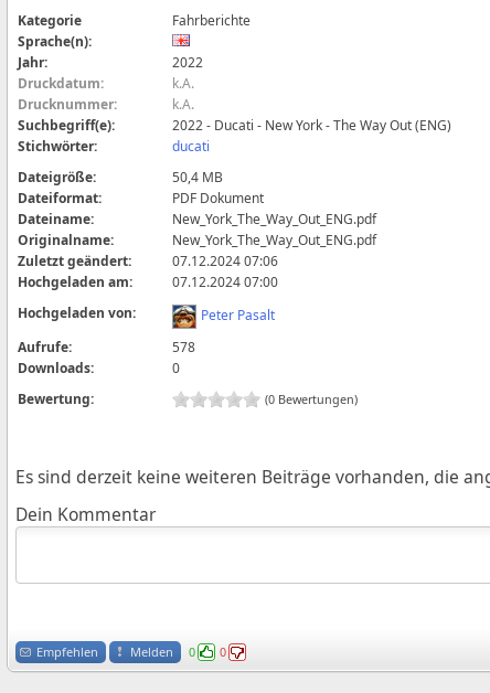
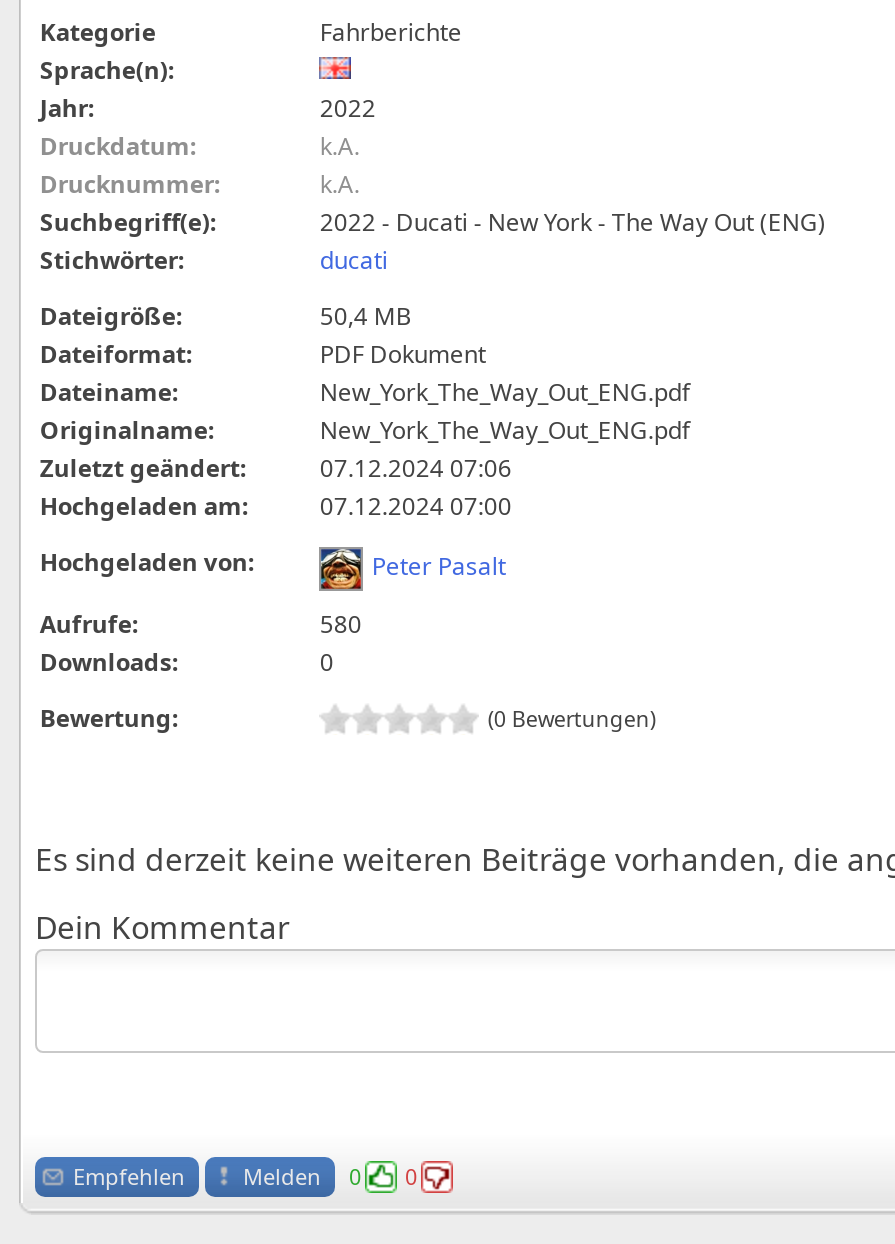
[173,338,196,356] 578 -> [320,607,362,641] 580

